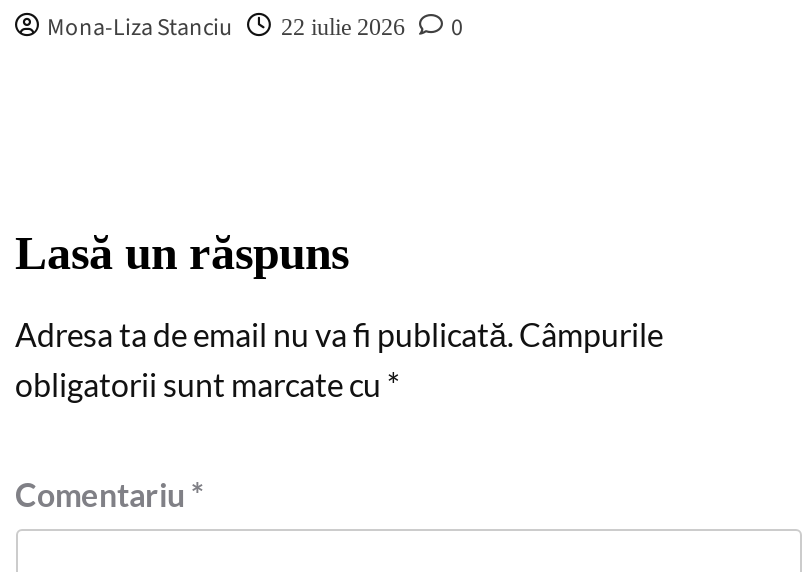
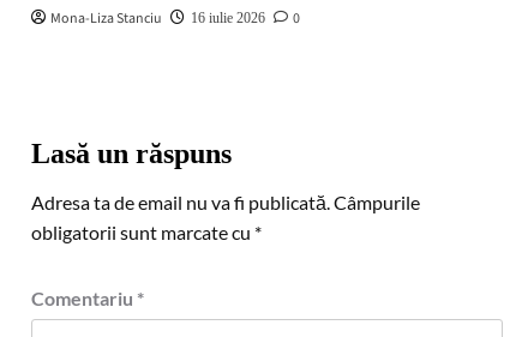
[47,11,463,45] Mona-Liza Stanciu 22 iulie 2026 0 -> [50,8,299,29] Mona-Liza Stanciu 16 iulie 2026 0

